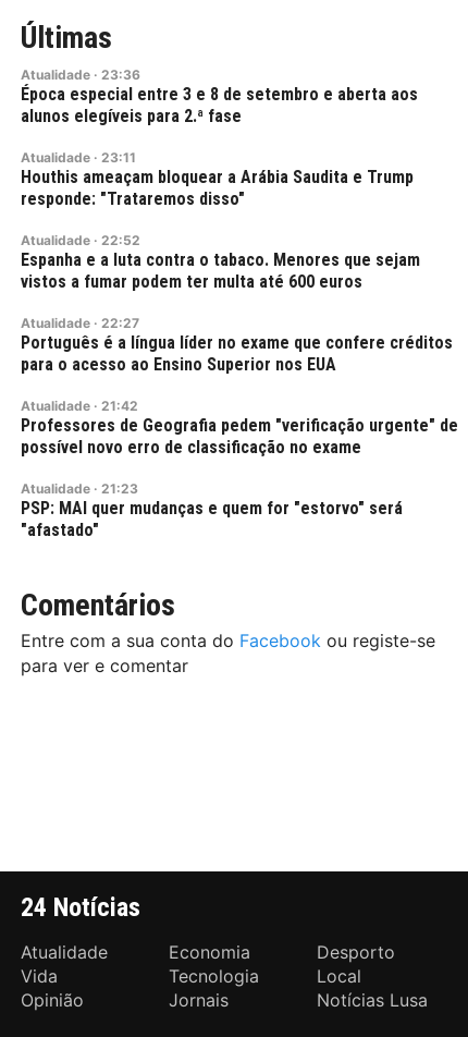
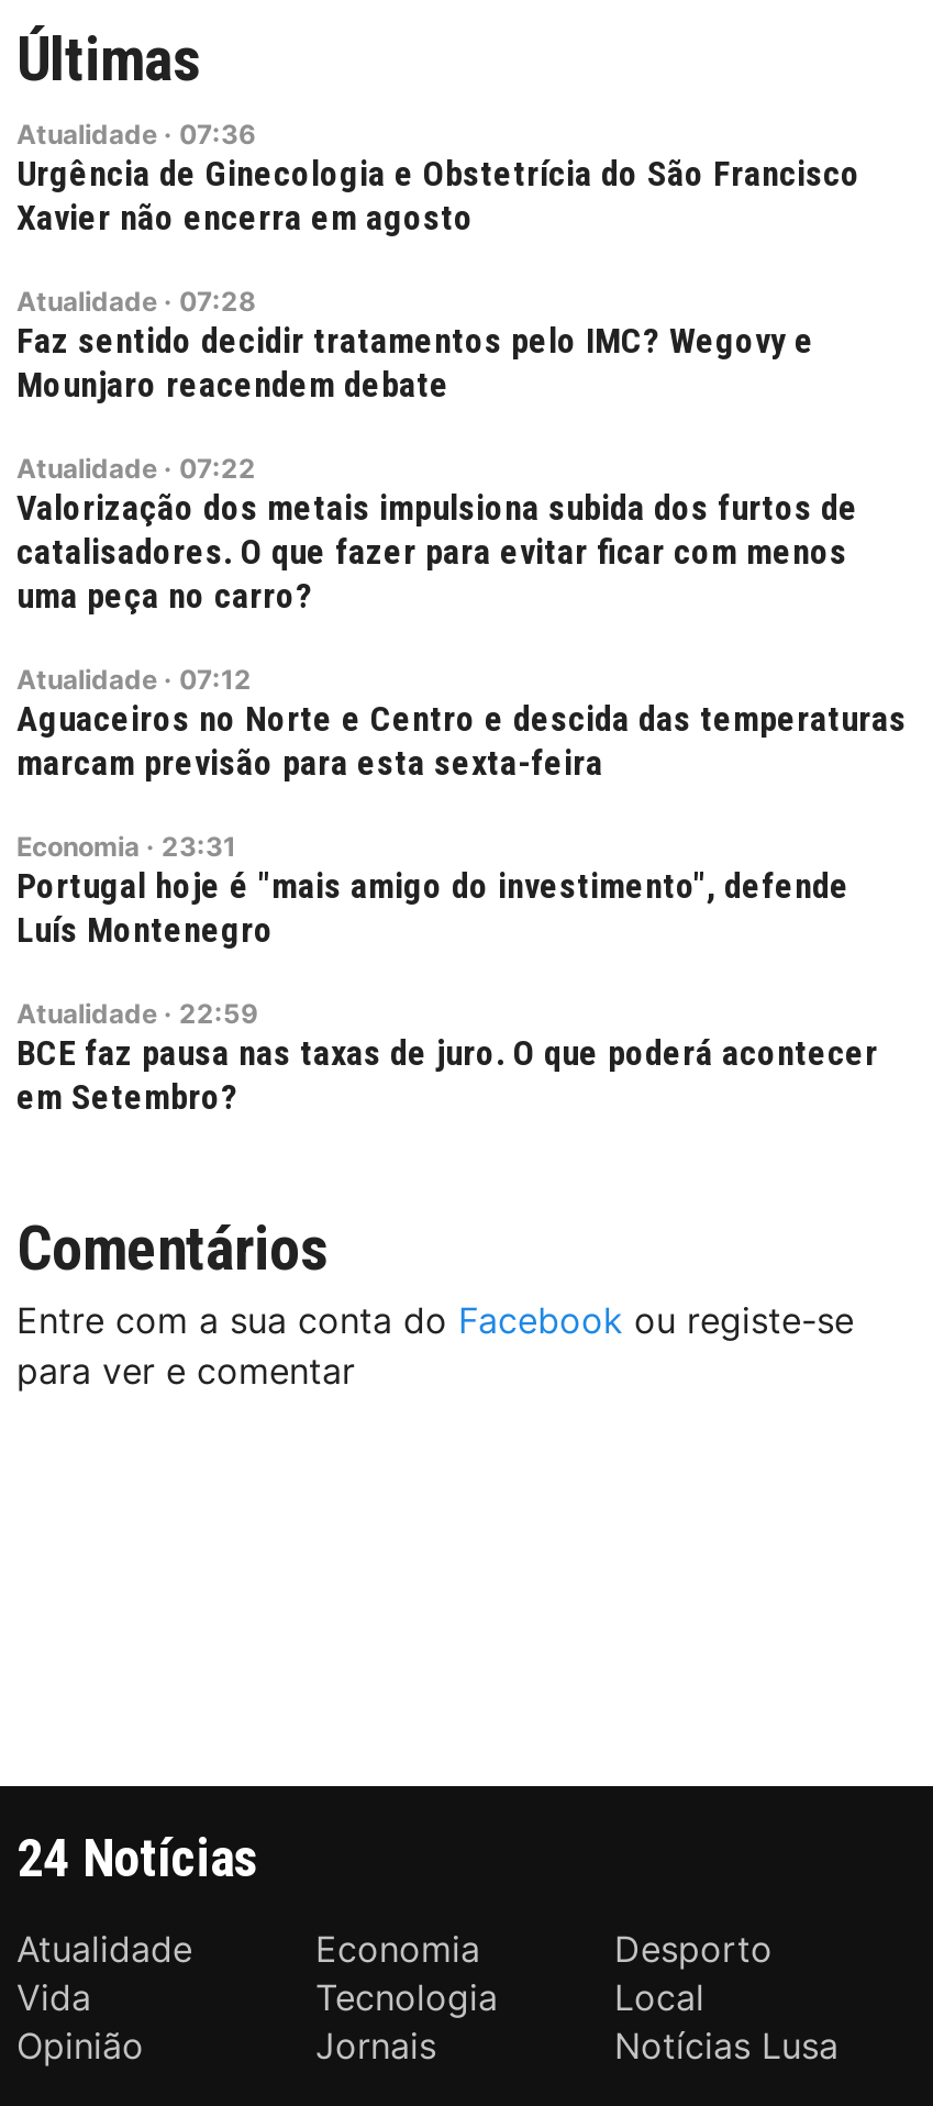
[21,66,418,126] Atualidade · 23:36 | Época especial entre 3 e 8 de setembro e aberta aos | alunos elegíveis para 2.ª fase -> [16,117,860,237] Atualidade · 07:36 | Urgência de Ginecologia e Obstetrícia do São Francisco | Xavier não encerra em agosto
[21,149,414,209] Atualidade · 23:11 | Houthis ameaçam bloquear a Arábia Saudita e Trump | responde: "Trataremos disso" -> [16,284,814,404] Atualidade · 07:28 | Faz sentido decidir tratamentos pelo IMC? Wegovy e | Mounjaro reacendem debate
[21,231,420,291] Atualidade · 22:52 | Espanha e a luta contra o tabaco. Menores que sejam | vistos a fumar podem ter multa até 600 euros -> [16,451,858,616] Atualidade · 07:22 | Valorização dos metais impulsiona subida dos furtos de | catalisadores. O que fazer para evitar ficar com menos | uma peça no carro?
[21,314,453,374] Atualidade · 22:27 | Português é a língua líder no exame que confere créditos | para o acesso ao Ensino Superior nos EUA -> [16,662,907,783] Atualidade · 07:12 | Aguaceiros no Norte e Centro e descida das temperaturas | marcam previsão para esta sexta-feira
[21,397,458,457] Atualidade · 21:42 | Professores de Geografia pedem "verificação urgente" de | possível novo erro de classificação no exame -> [16,829,849,950] Economia · 23:31 | Portugal hoje é "mais amigo do investimento", defende | Luís Montenegro
[21,480,403,540] Atualidade · 21:23 | PSP: MAI quer mudanças e quem for "estorvo" será | "afastado" -> [16,996,878,1117] Atualidade · 22:59 | BCE faz pausa nas taxas de juro. O que poderá acontecer | em Setembro?

